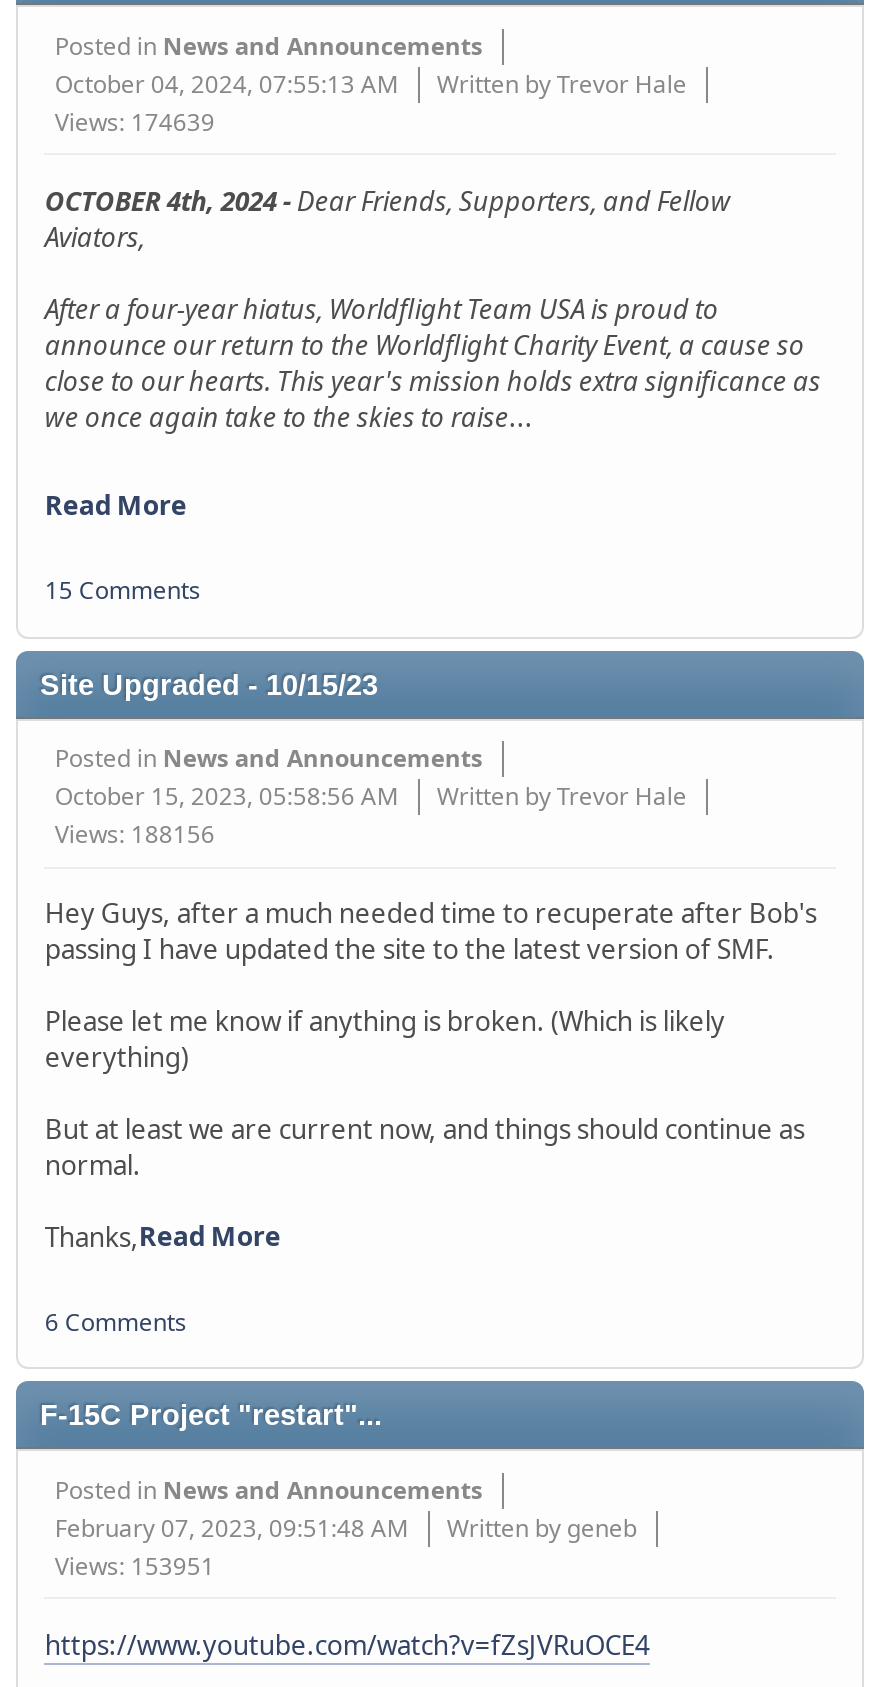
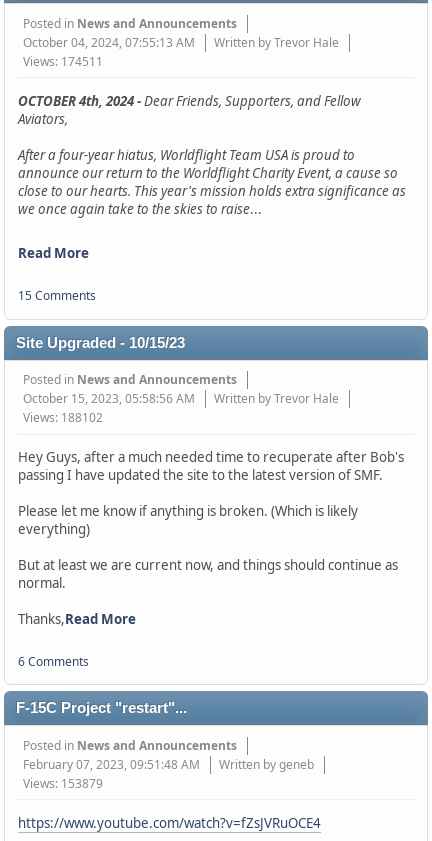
[55,104,215,138] Views: 174639 -> [23,53,103,70] Views: 174511
[55,817,215,851] Views: 188156 -> [23,409,103,426] Views: 188102
[55,1548,215,1582] Views: 153951 -> [23,774,103,791] Views: 153879

